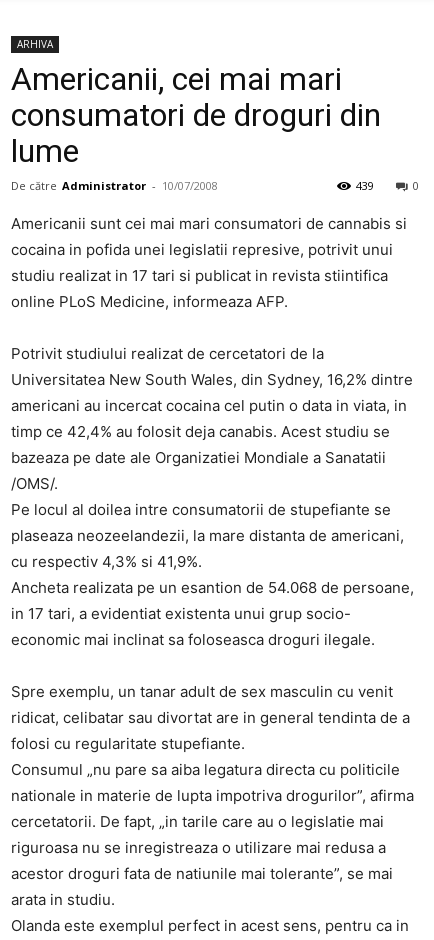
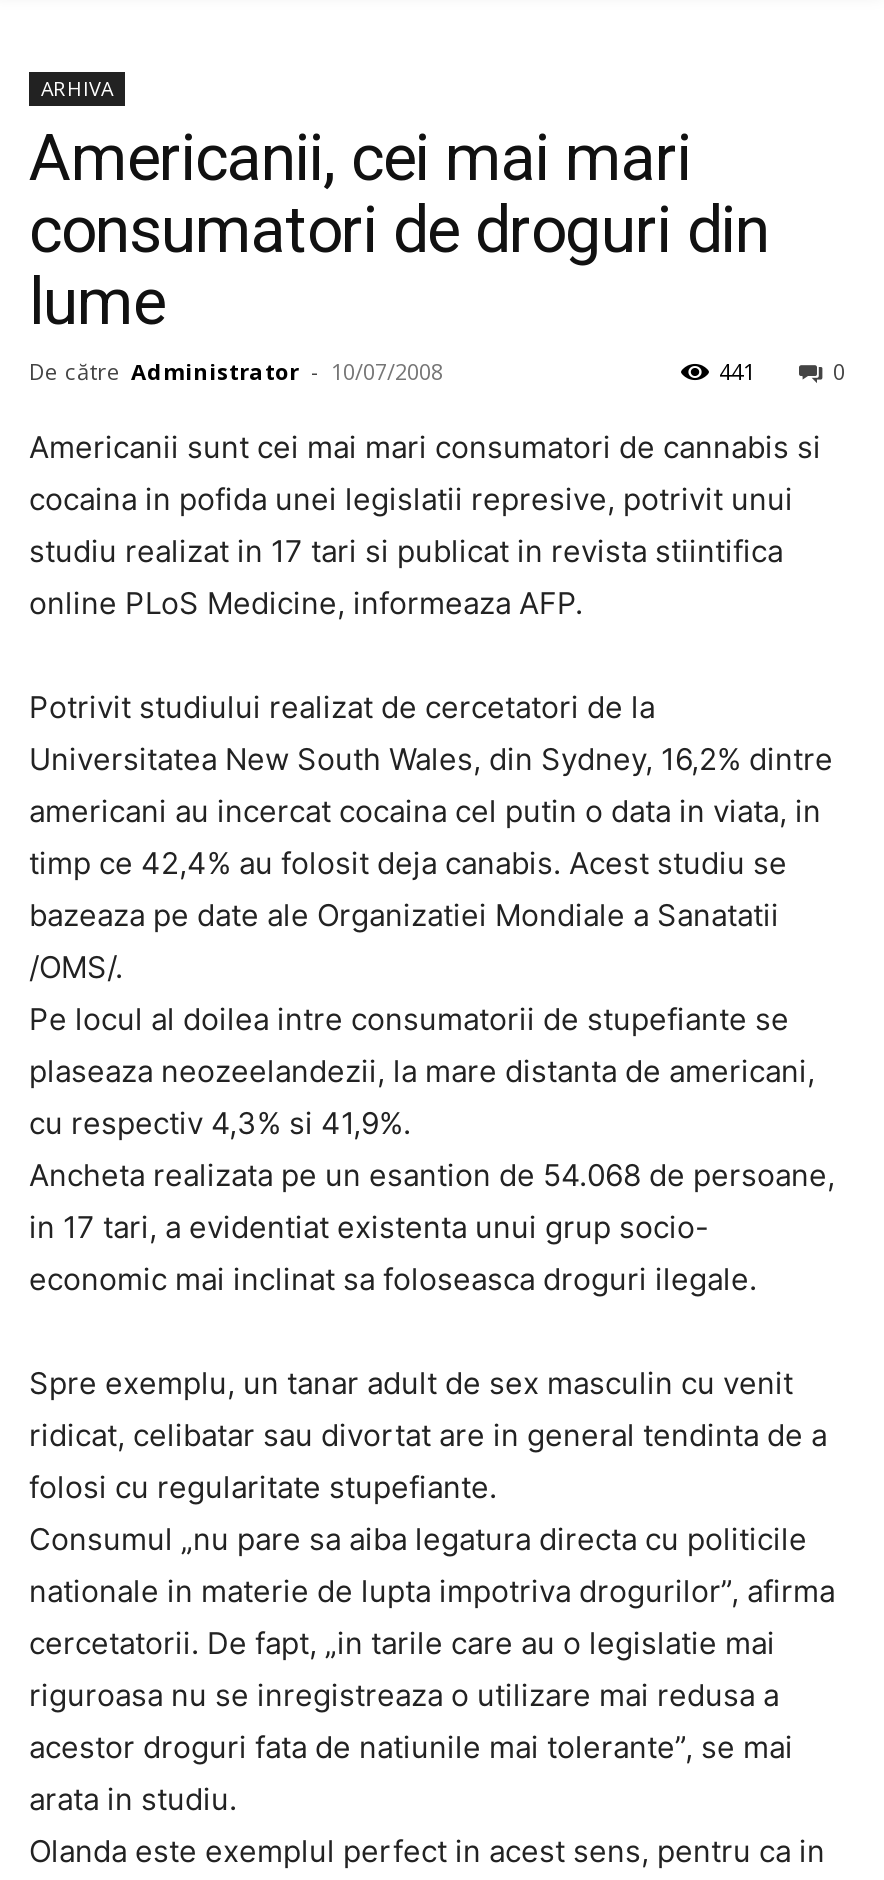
[356,178,374,193] 439 -> [719,356,755,386] 441

